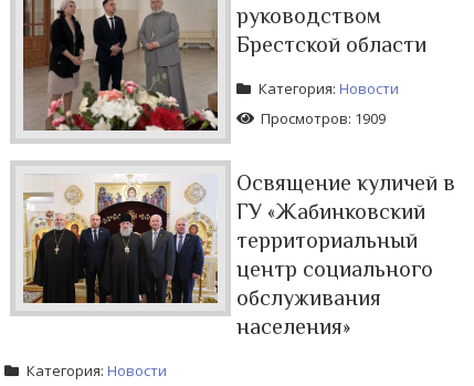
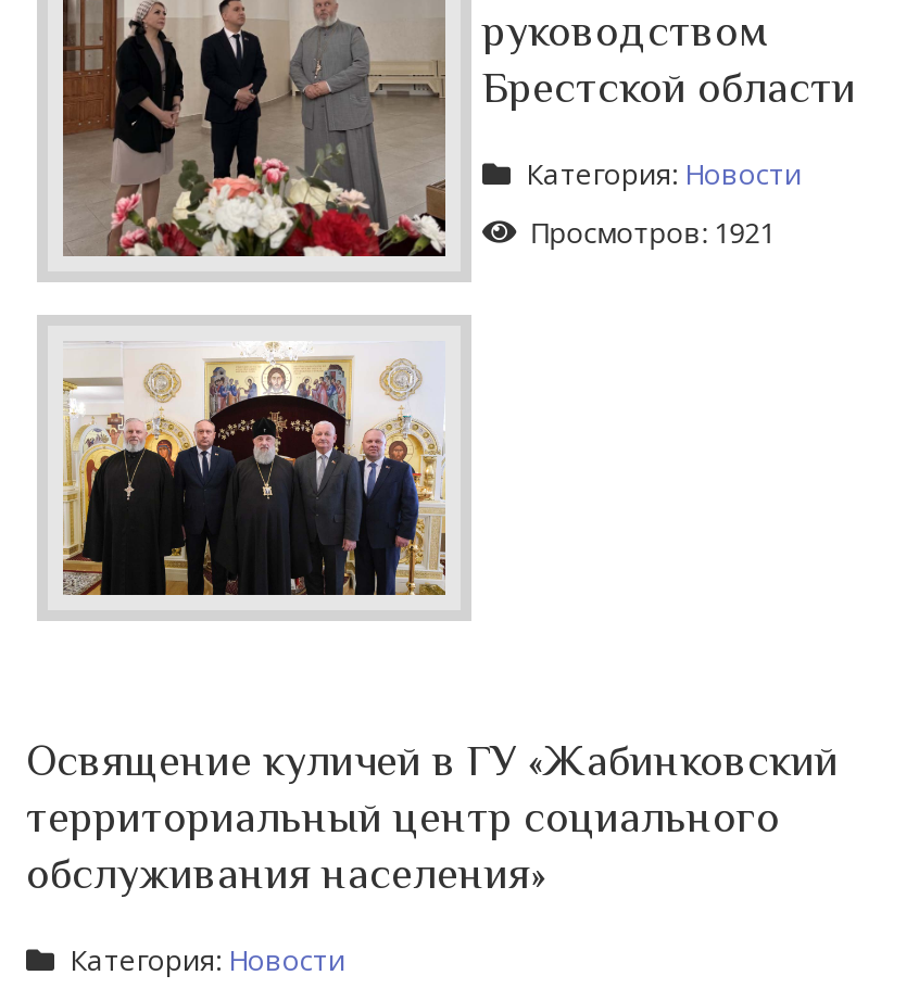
[261,108,385,128] Просмотров: 1909 -> [530,212,775,251] Просмотров: 1921

